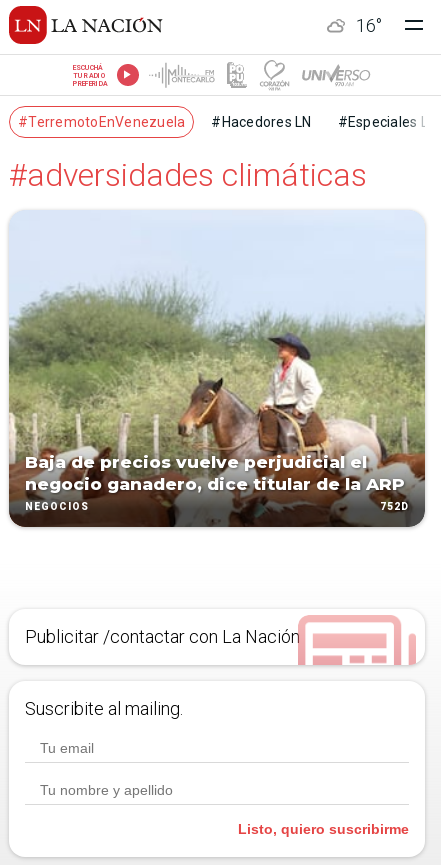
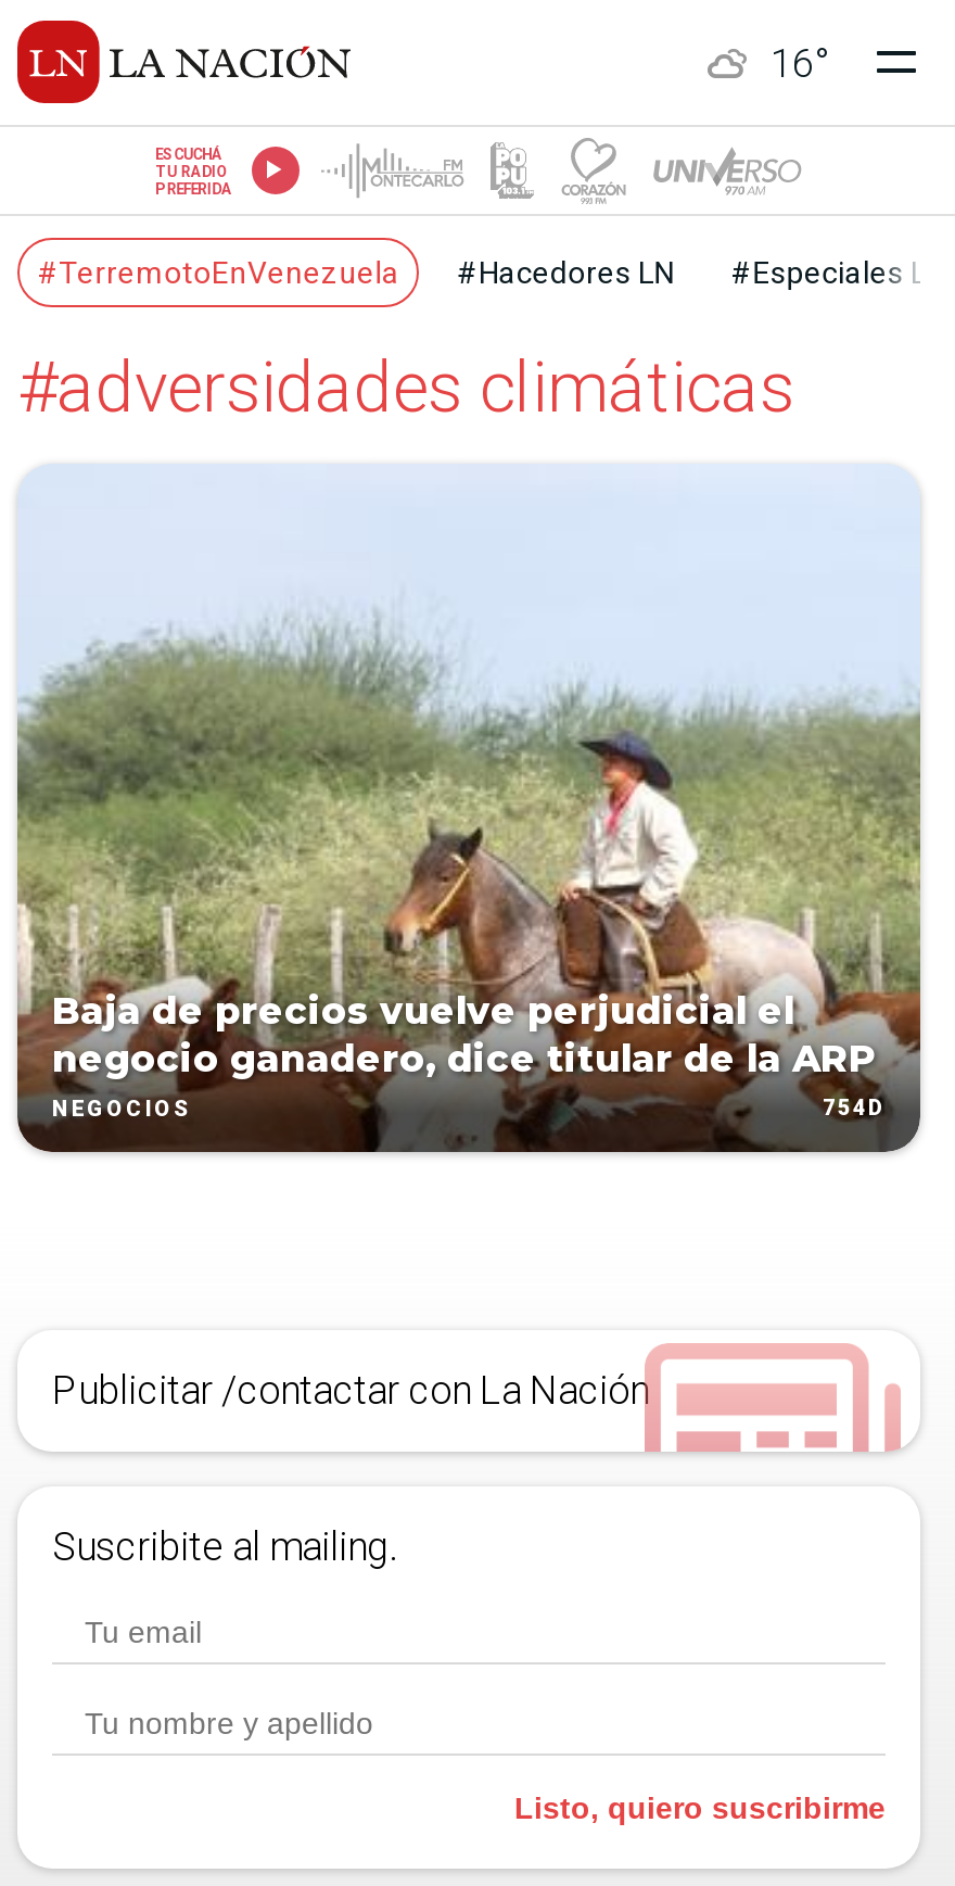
[380,501,409,512] 752D -> [823,1096,886,1120] 754D

